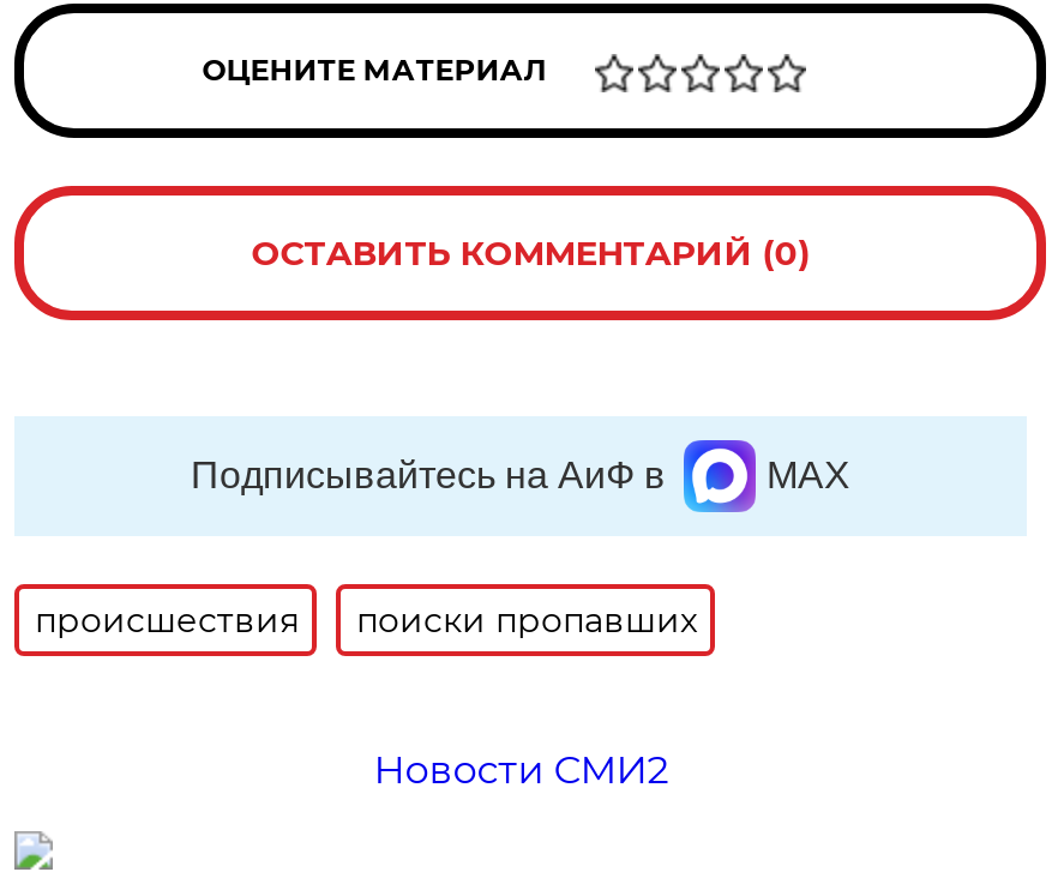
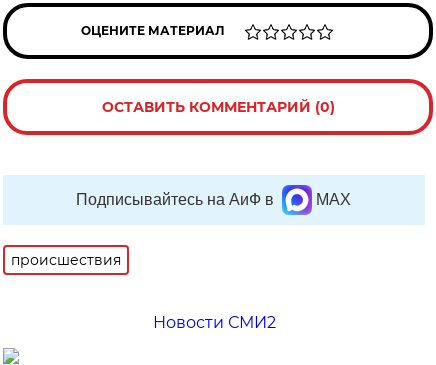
[356,599,697,642] поиски пропавших -> none

